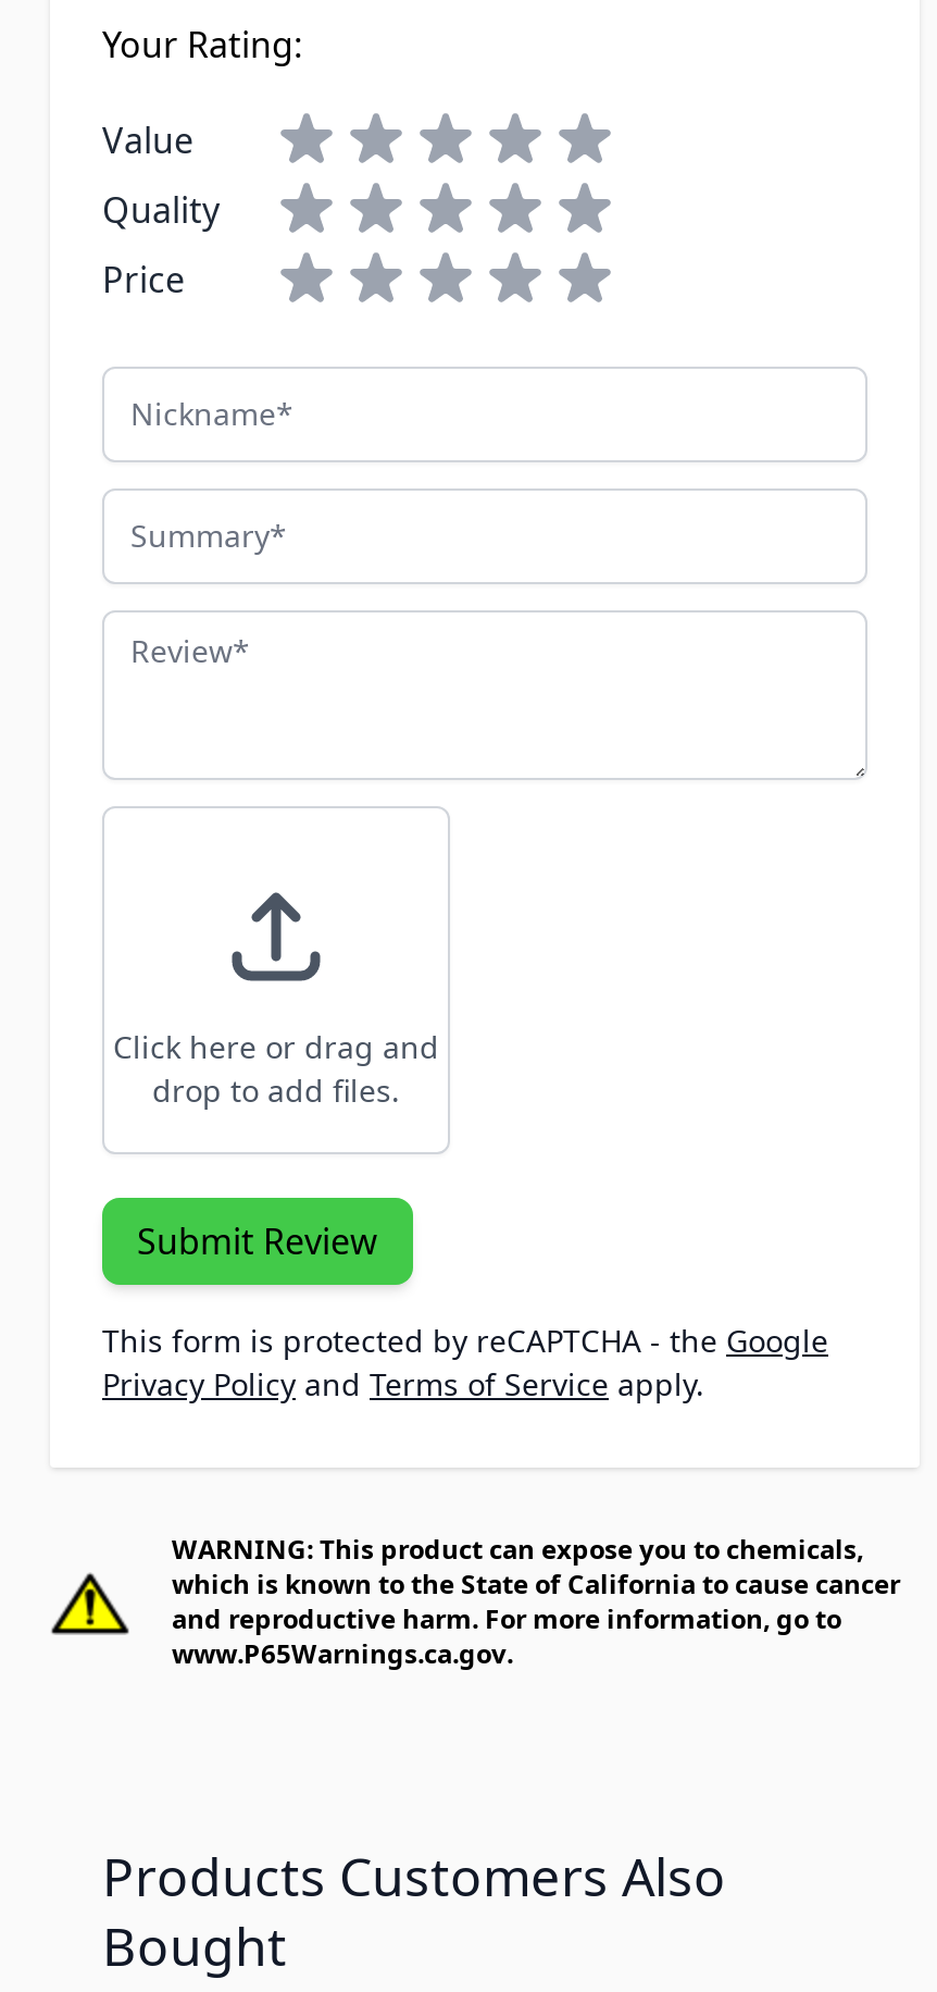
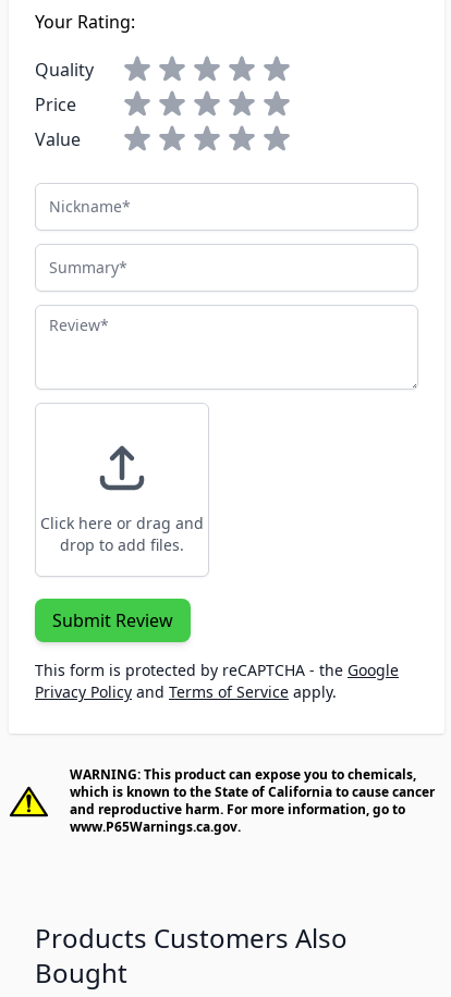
moved [102,117,193,165] -> [35,128,81,152]: Value
moved [102,187,220,304] -> [35,58,94,117]: Quality | Price

